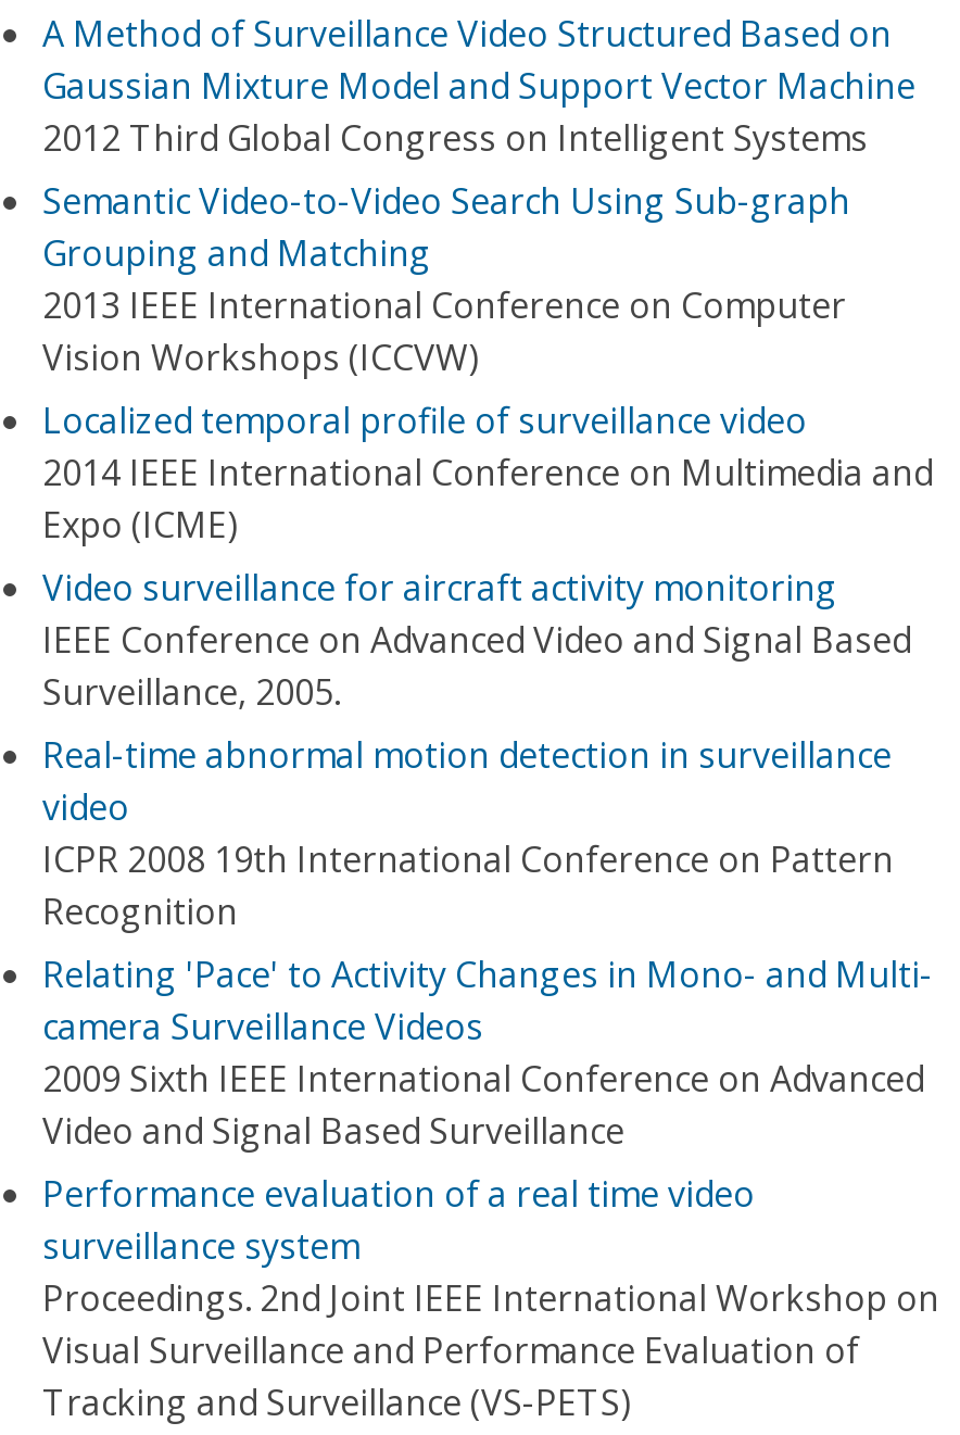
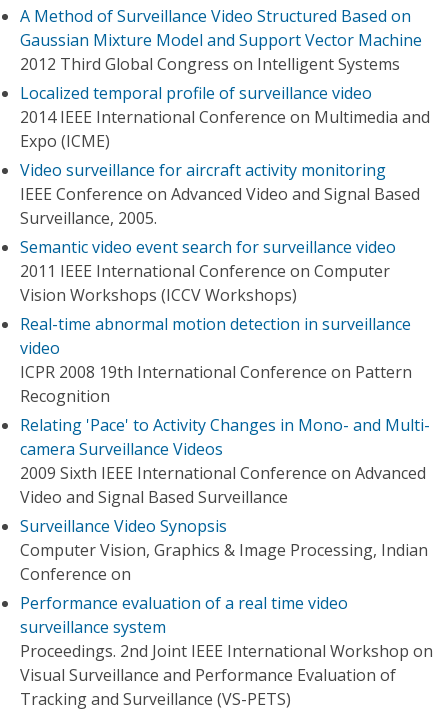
[42,177,850,381] Semantic Video-to-Video Search Using Sub-graph | Grouping and Matching | 2013 IEEE International Conference on Computer | Vision Workshops (ICCVW) -> none
moved [42,396,933,716] -> [20,82,430,229]: Localized temporal profile of surveillance video | 2014 IEEE International Conference on Multimedia and | Expo (ICME) | Video surveillance for aircraft activity monitoring | IEEE Conference on Advanced Video and Signal Based | Surveillance, 2005.
none -> [20,236,396,306] Semantic video event search for surveillance video | 2011 IEEE International Conference on Computer | Vision Workshops (ICCV Workshops)
moved [42,731,933,1155] -> [20,313,430,508]: Real-time abnormal motion detection in surveillance | video | ICPR 2008 19th International Conference on Pattern | Recognition | Relating 'Pace' to Activity Changes in Mono- and Multi- | camera Surveillance Videos | 2009 Sixth IEEE International Conference on Advanced | Video and Signal Based Surveillance
none -> [20,515,428,585] Surveillance Video Synopsis | Computer Vision, Graphics & Image Processing, Indian | Conference on

